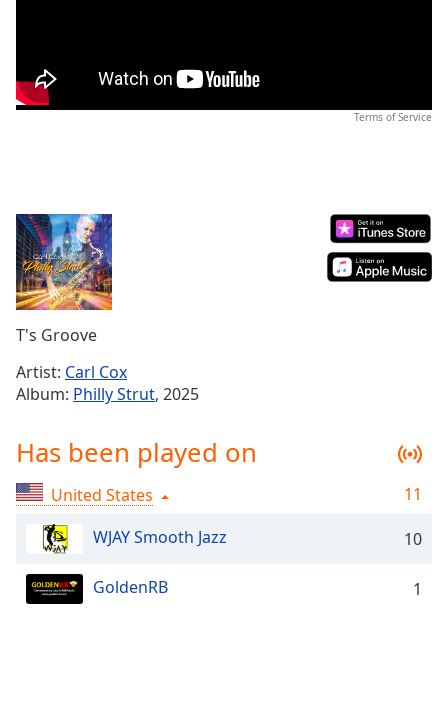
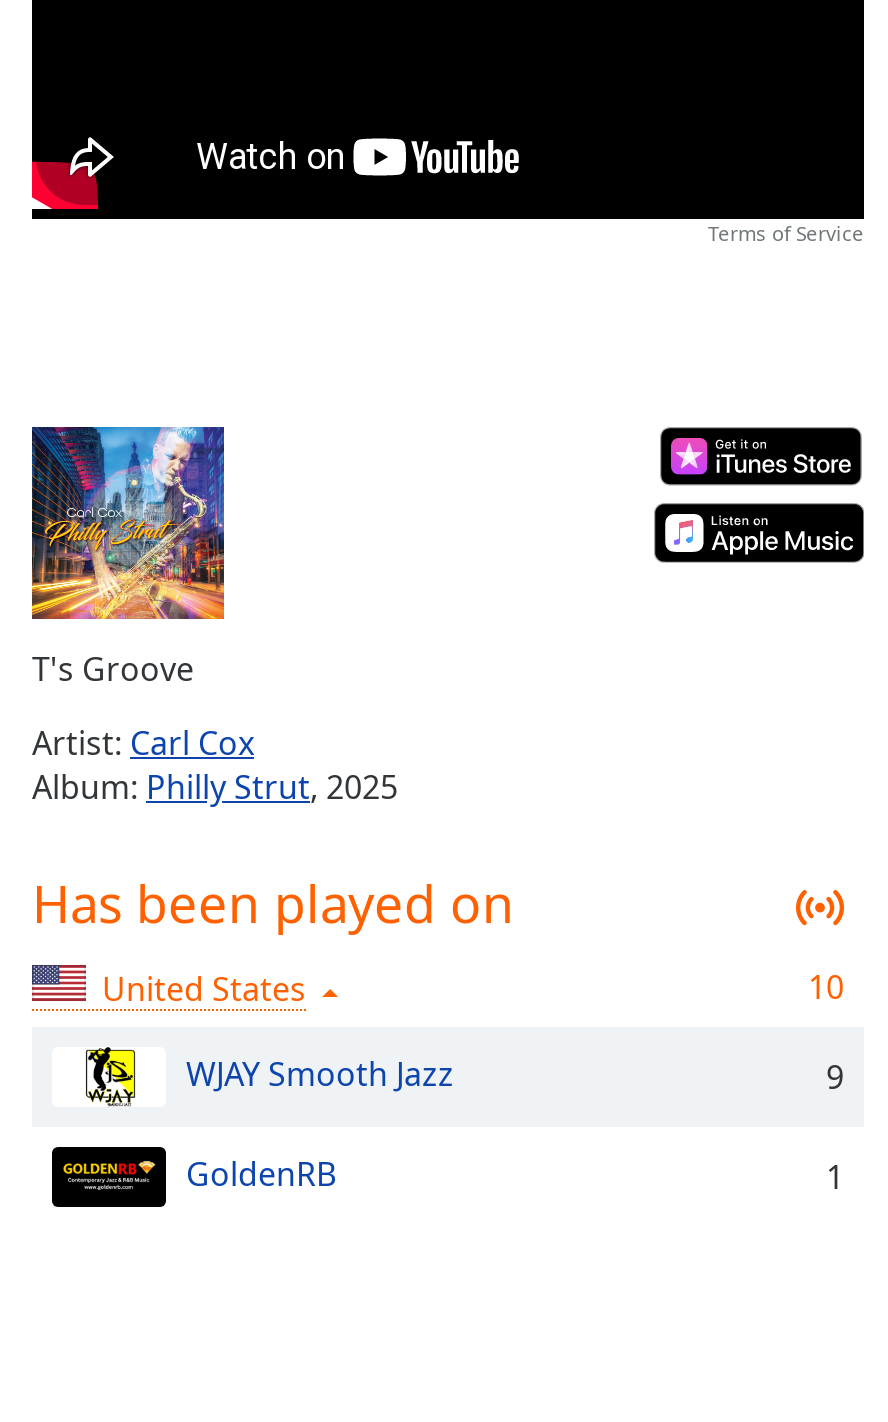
[404,483,422,505] 11 -> [808,965,844,1009] 10
[404,528,422,550] 10 -> [826,1055,844,1099] 9

